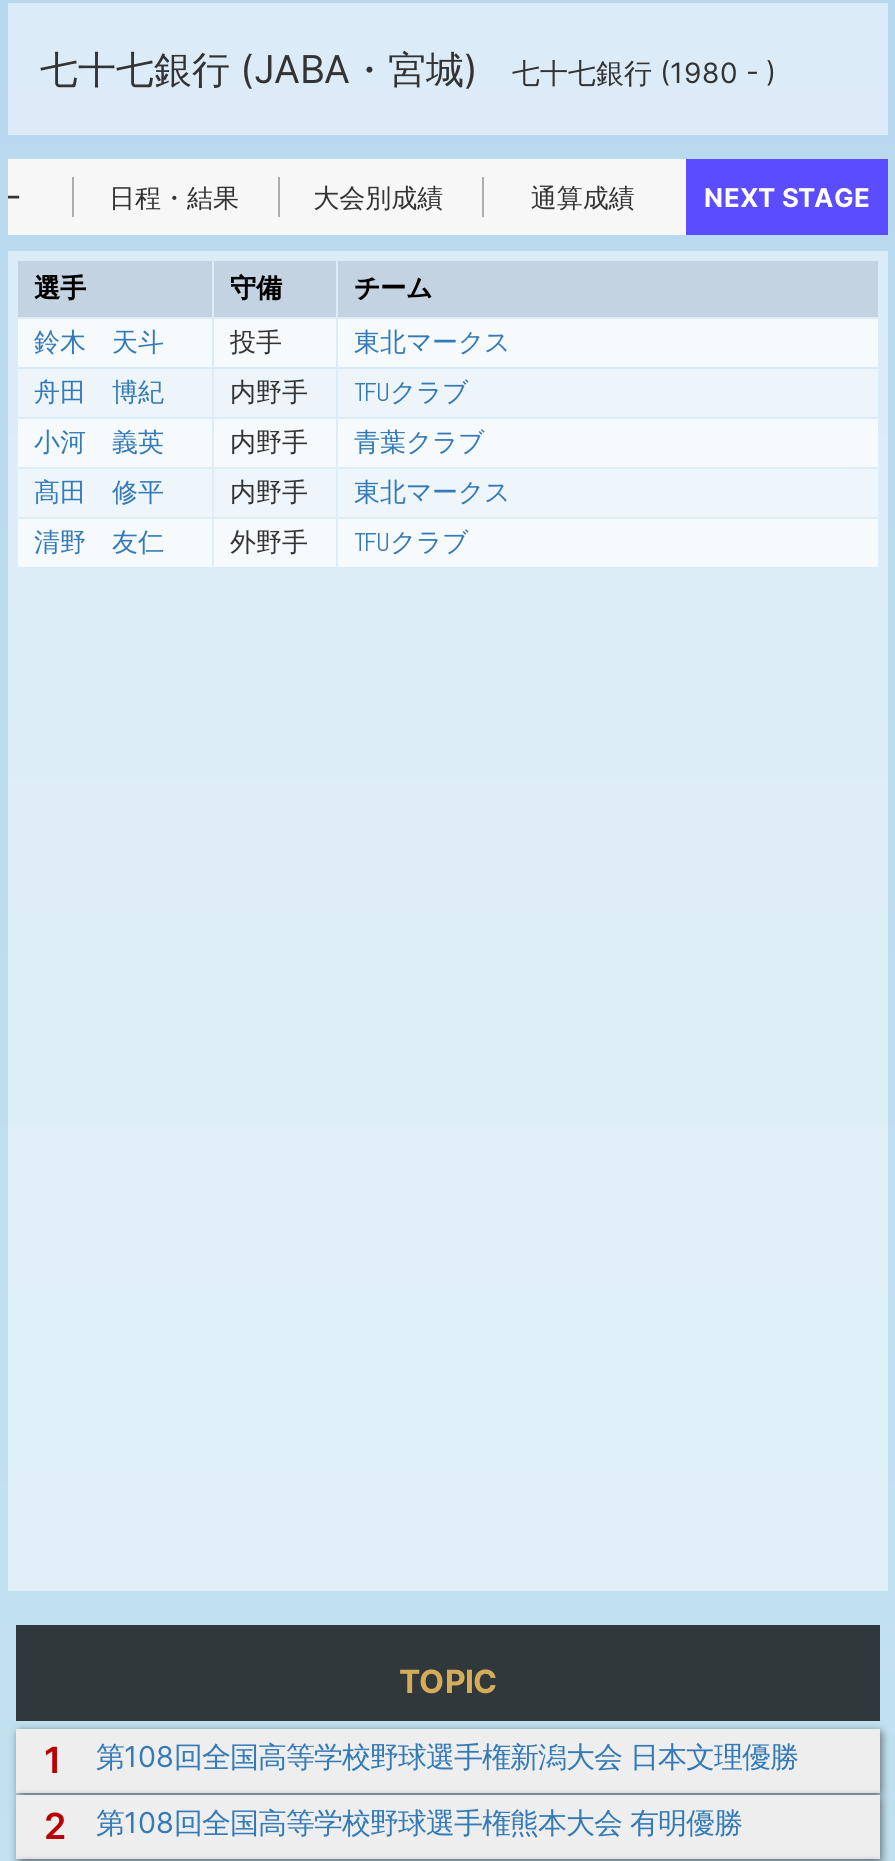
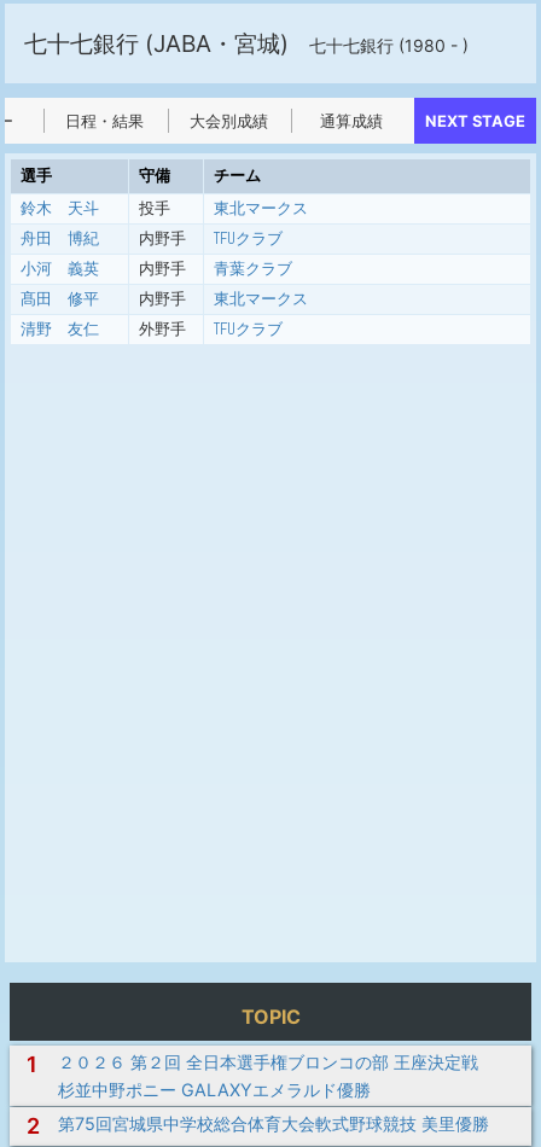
[96,1739,798,1773] 第108回全国高等学校野球選手権新潟大会 日本文理優勝 -> [58,1052,478,1100] ２０２６ 第２回 全日本選手権ブロンコの部 王座決定戦 | 杉並中野ポニー GALAXYエメラルド優勝
[96,1805,742,1839] 第108回全国高等学校野球選手権熊本大会 有明優勝 -> [58,1113,489,1134] 第75回宮城県中学校総合体育大会軟式野球競技 美里優勝

